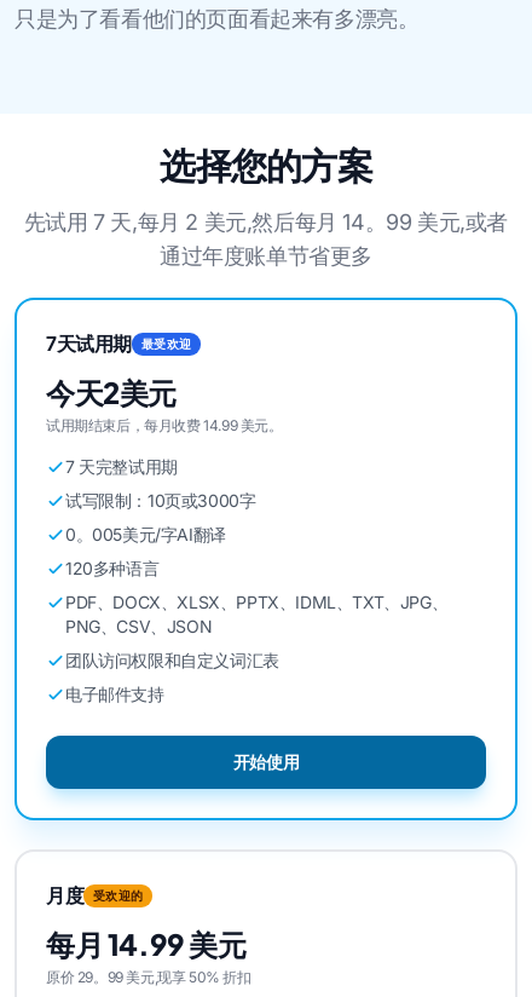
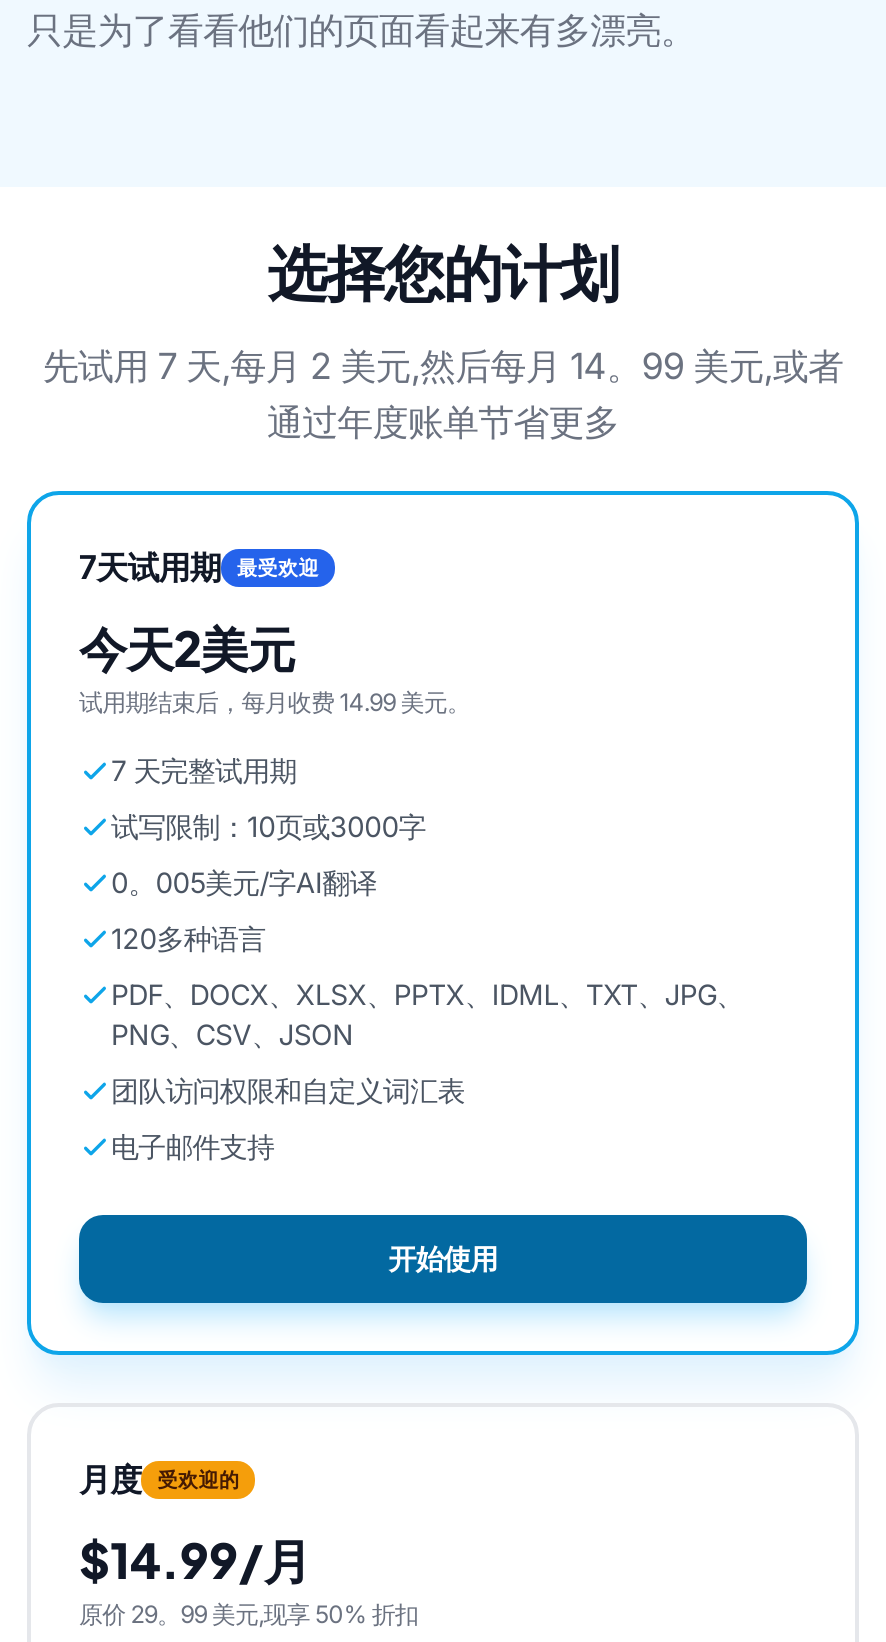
[160,142,372,188] 选择您的方案 -> [267,233,619,309] 选择您的计划
[46,926,246,962] 每月 14.99 美元 -> [79,1529,311,1589] $14.99/月

